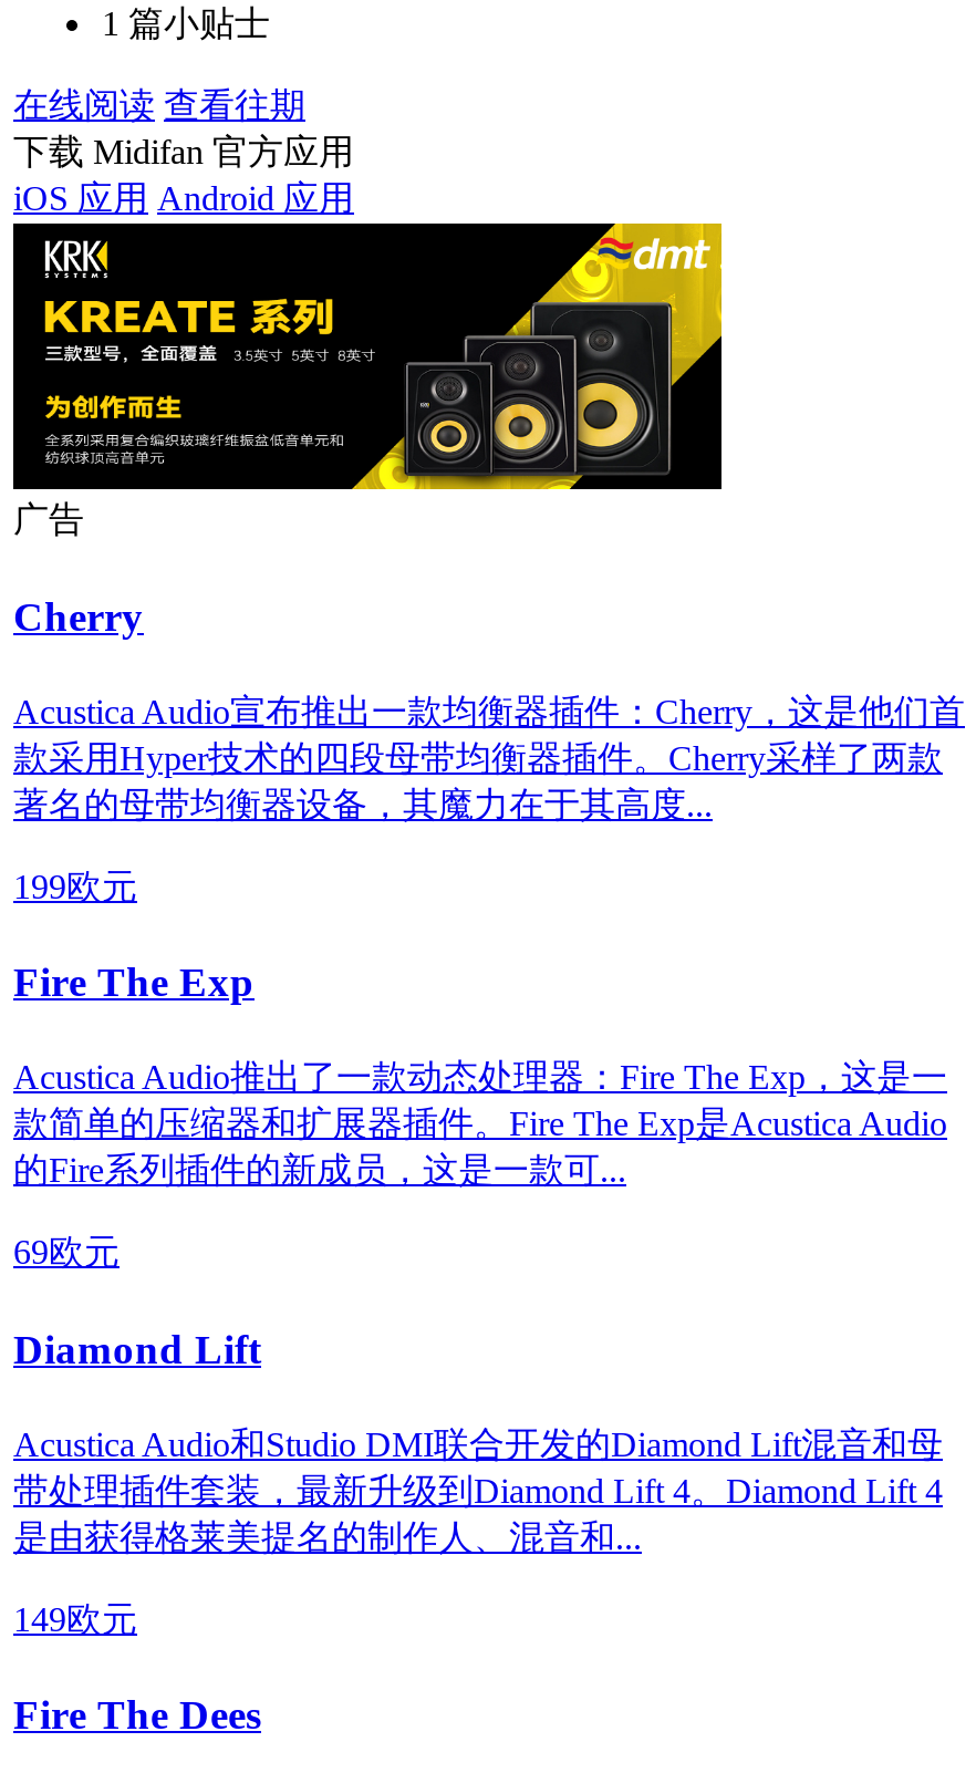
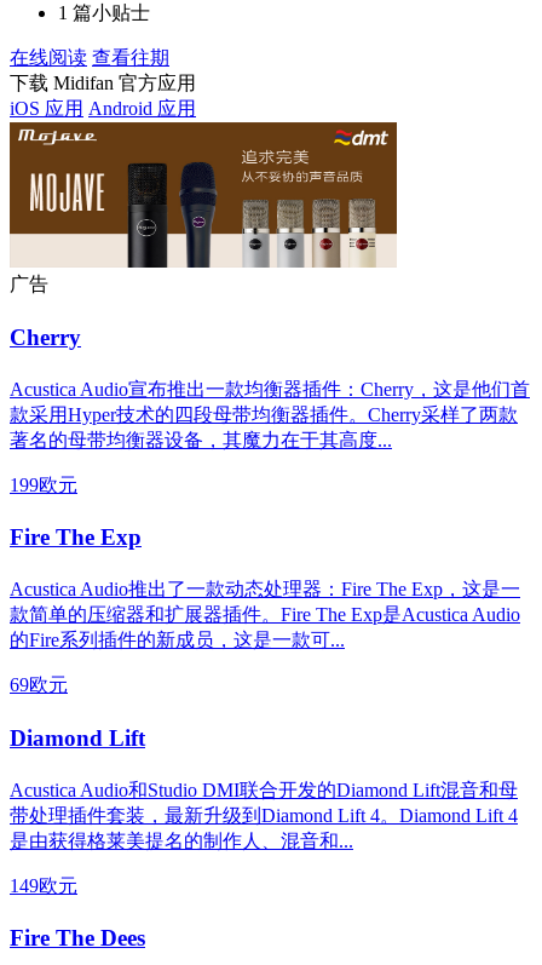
[11,221,724,491] [image] -> [8,121,398,269] [image]

